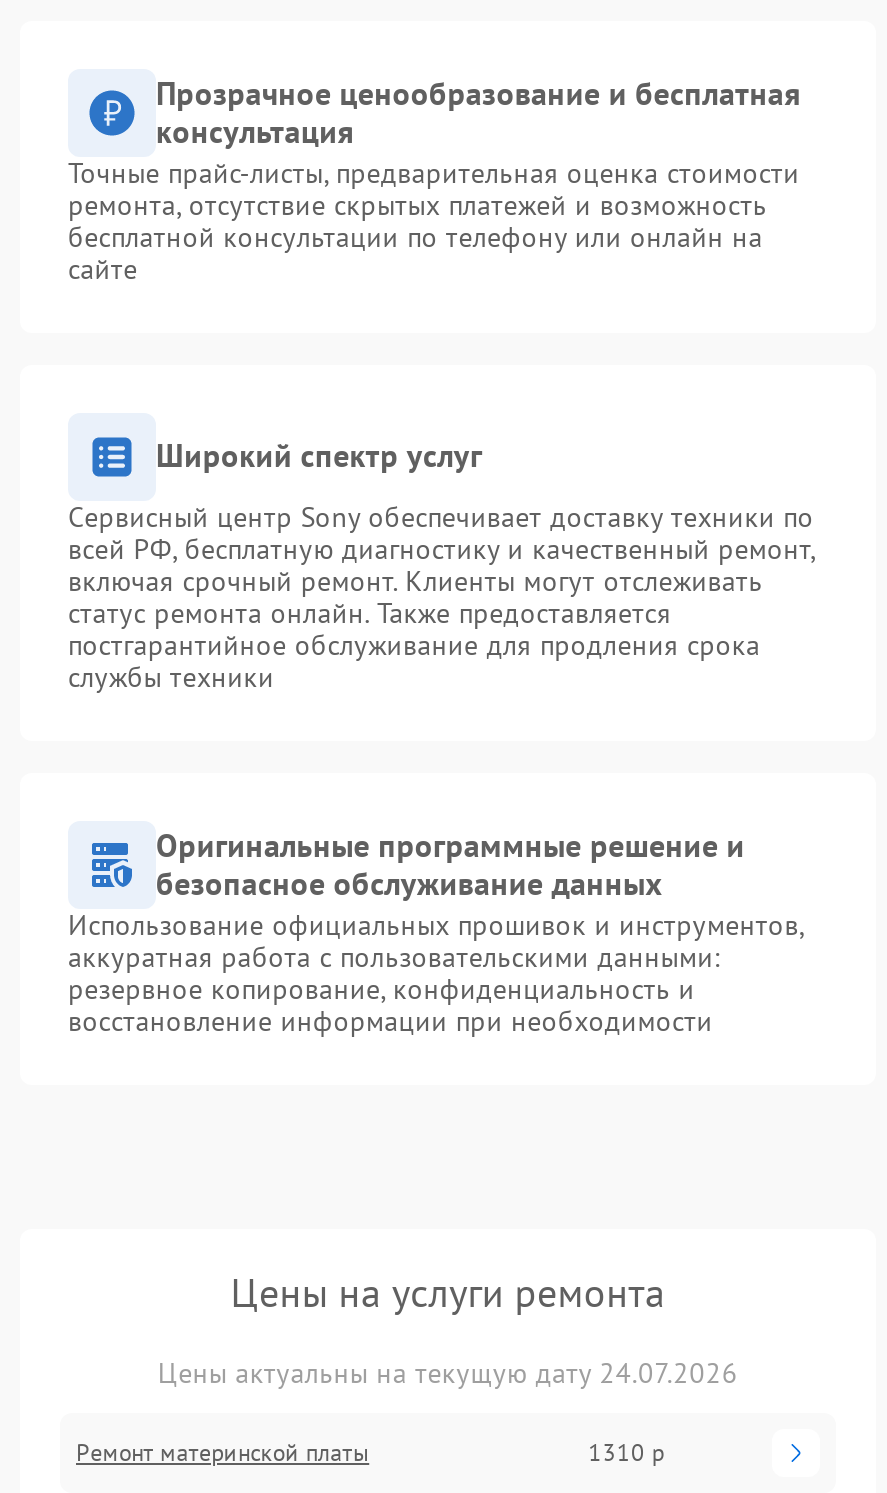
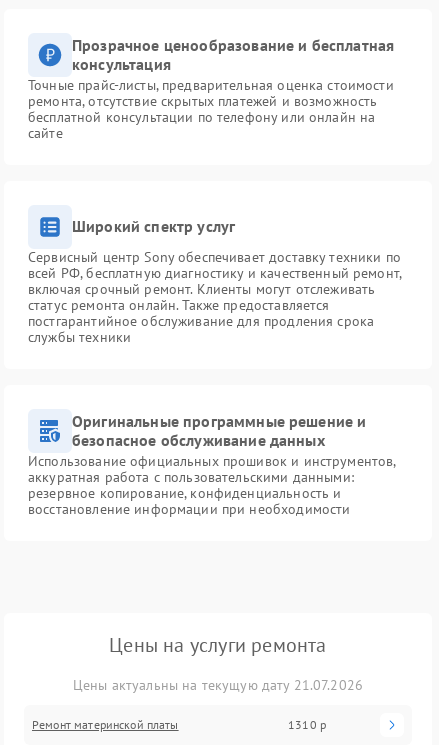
[158,1354,738,1390] Цены актуальны на текущую дату 24.07.2026 -> [73,675,363,693] Цены актуальны на текущую дату 21.07.2026

